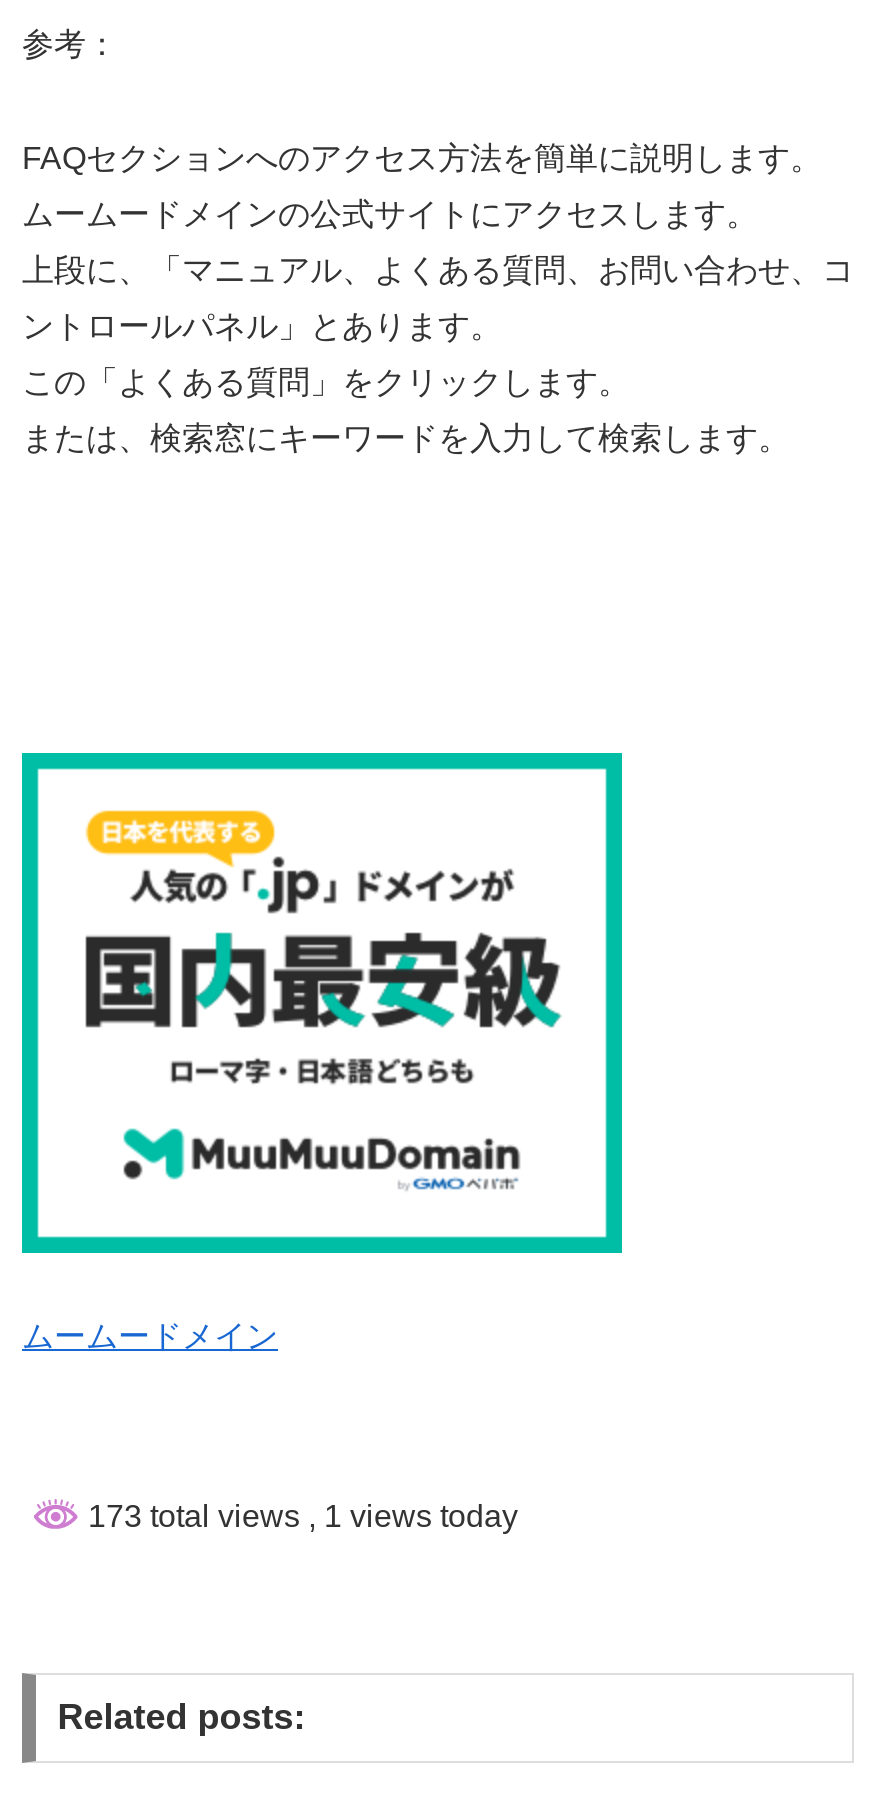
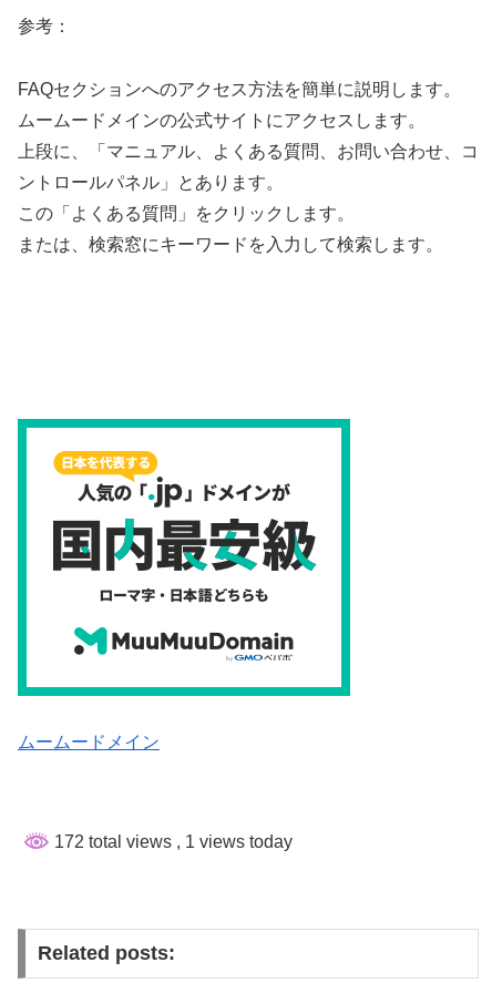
[80,1499,518,1533] 173 total views, 1 views today -> [50,833,293,851] 172 total views, 1 views today

